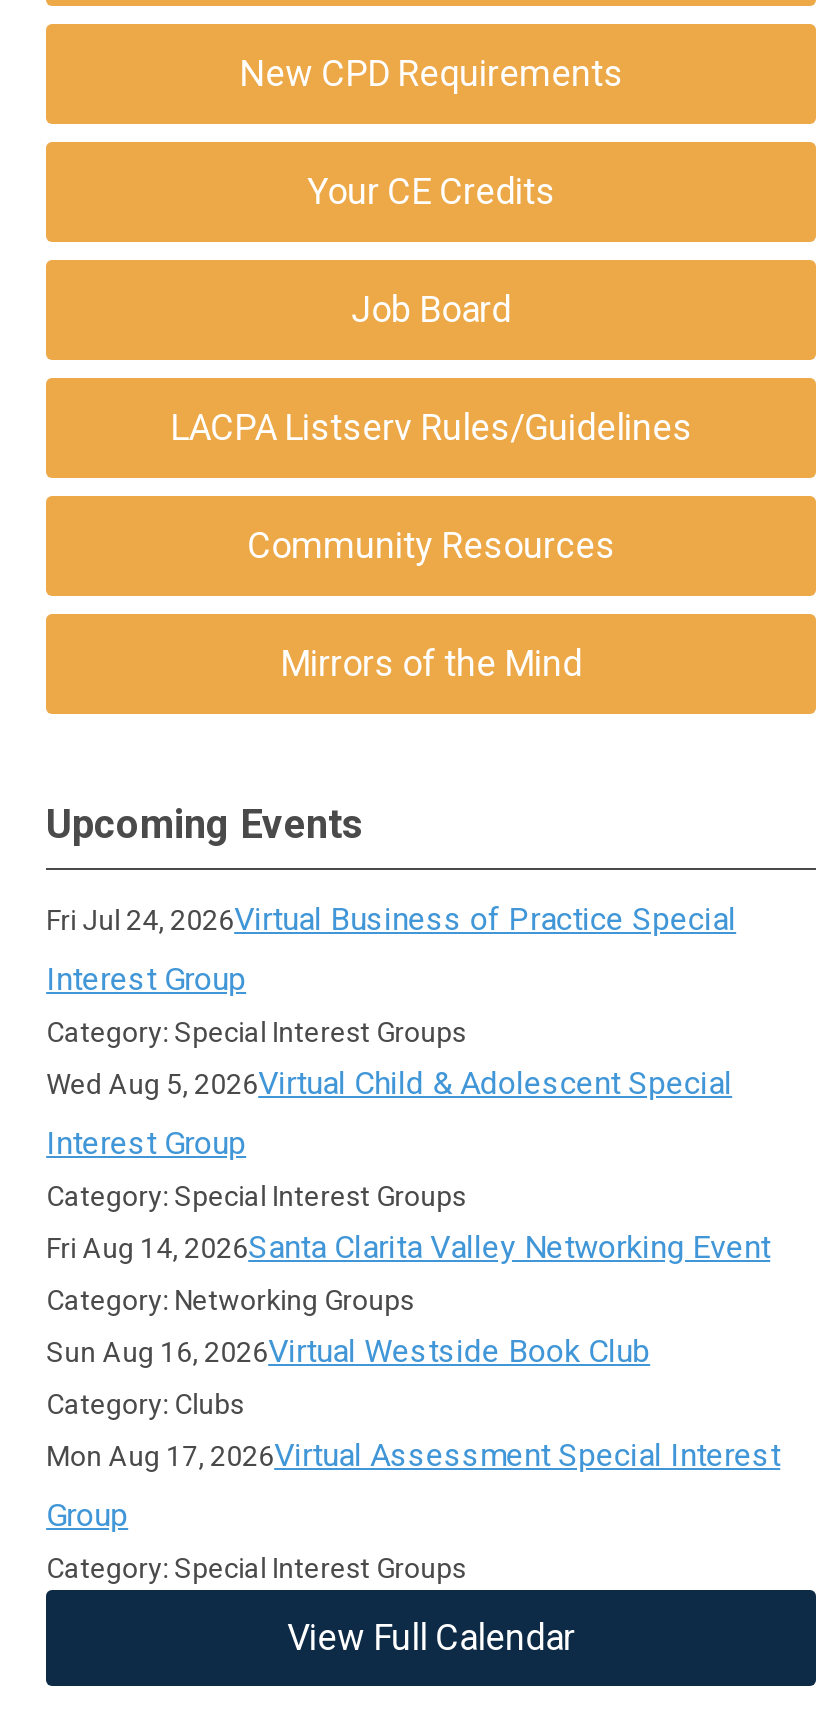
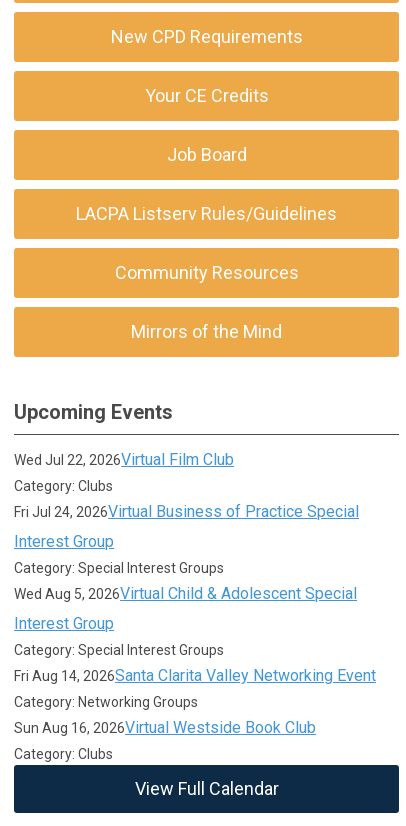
none -> [14,450,234,494] Wed Jul 22, 2026Virtual Film Club | Category: Clubs
moved [46,900,770,1420] -> [14,502,376,762]: Fri Jul 24, 2026Virtual Business of Practice Special | Interest Group | Category: Special Interest Groups | ... | Sun Aug 16, 2026Virtual Westside Book Club | Category: Clubs
[46,1436,780,1584] Mon Aug 17, 2026Virtual Assessment Special Interest | Group | Category: Special Interest Groups -> none

